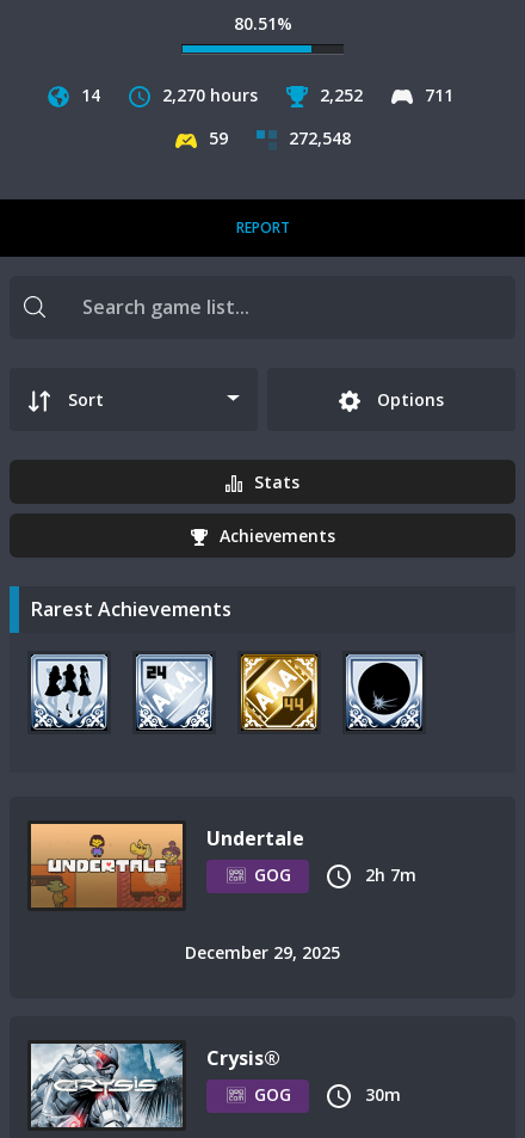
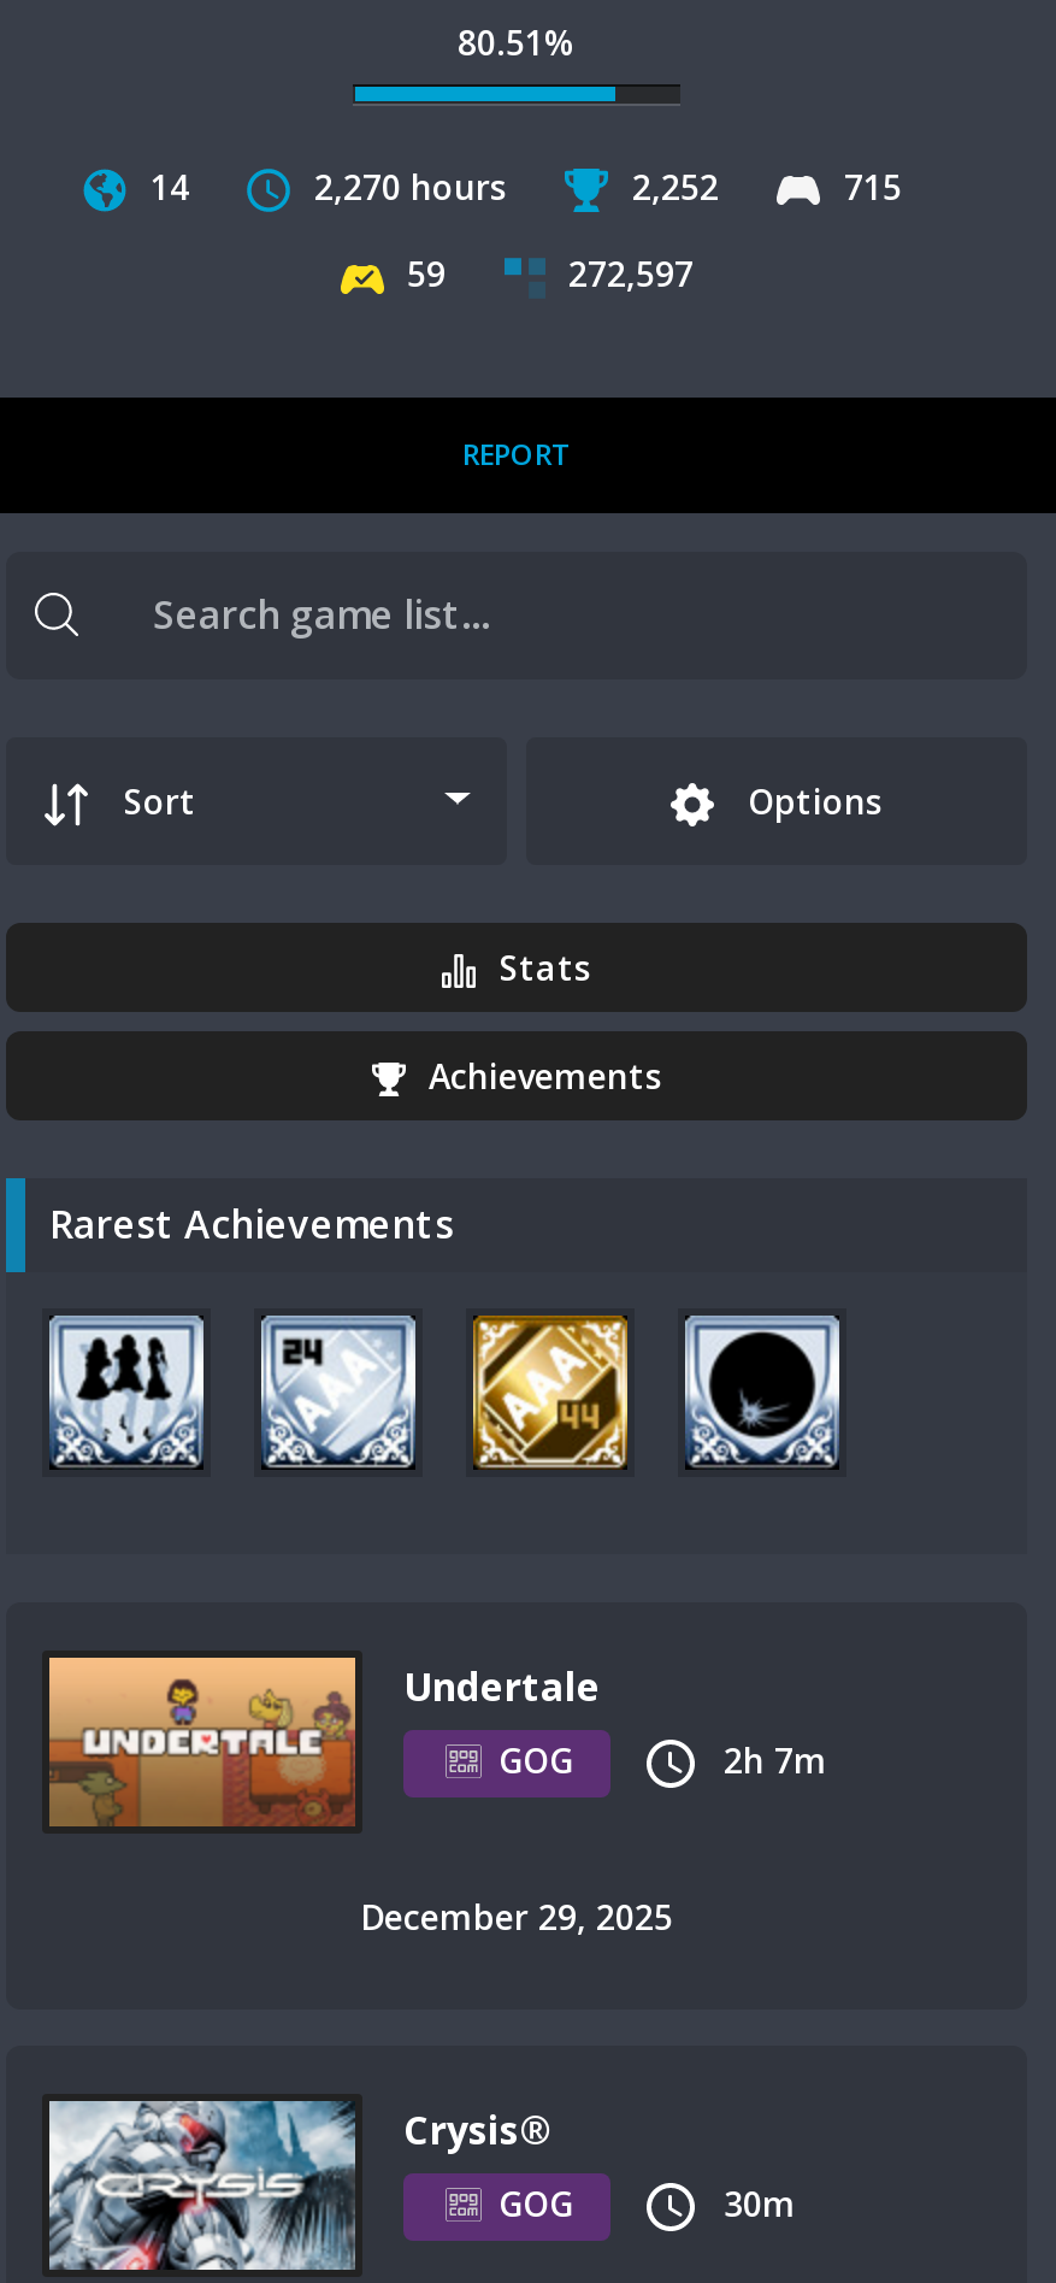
[425,84,453,106] 711 -> [844,164,902,210] 715
[288,127,350,150] 272,548 -> [568,251,694,297] 272,597

